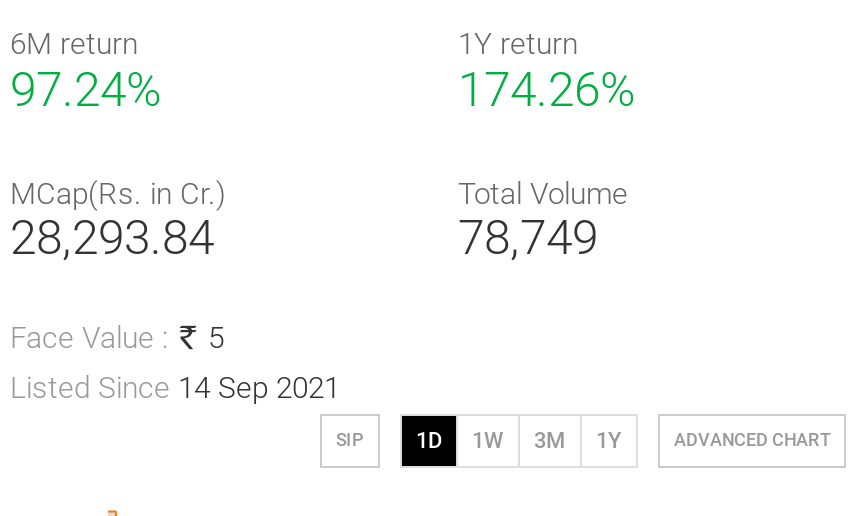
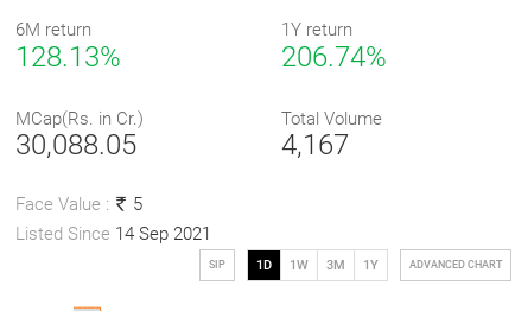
[10,62,162,118] 97.24% -> [15,40,121,74] 128.13%
[458,62,636,118] 174.26% -> [281,40,387,74] 206.74%
[10,210,214,266] 28,293.84 -> [15,128,136,161] 30,088.05
[458,210,598,266] 78,749 -> [281,128,349,161] 4,167

